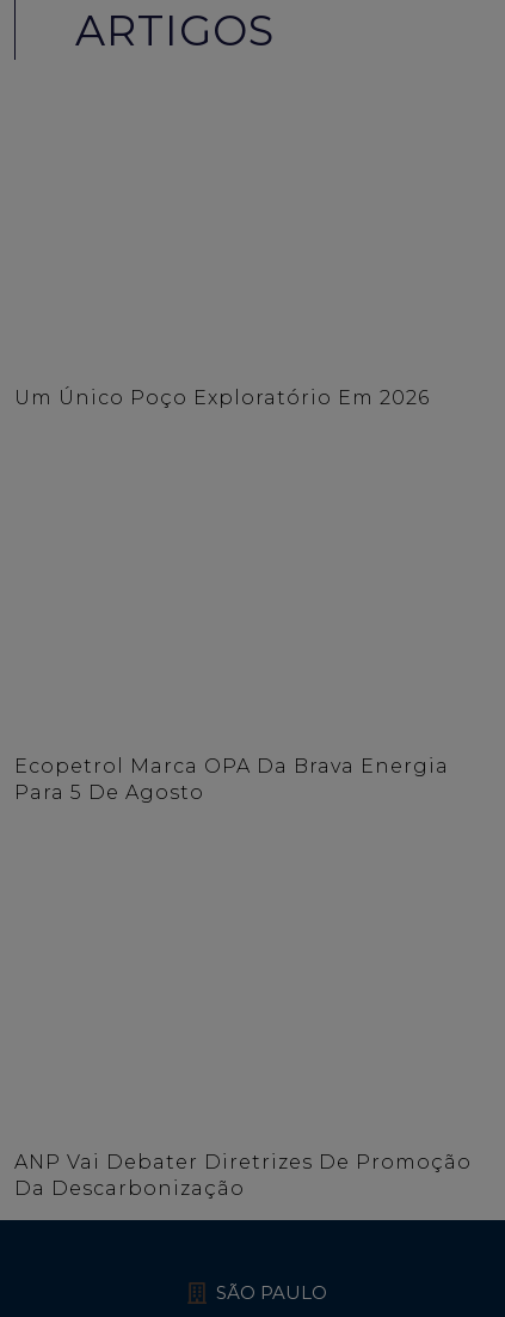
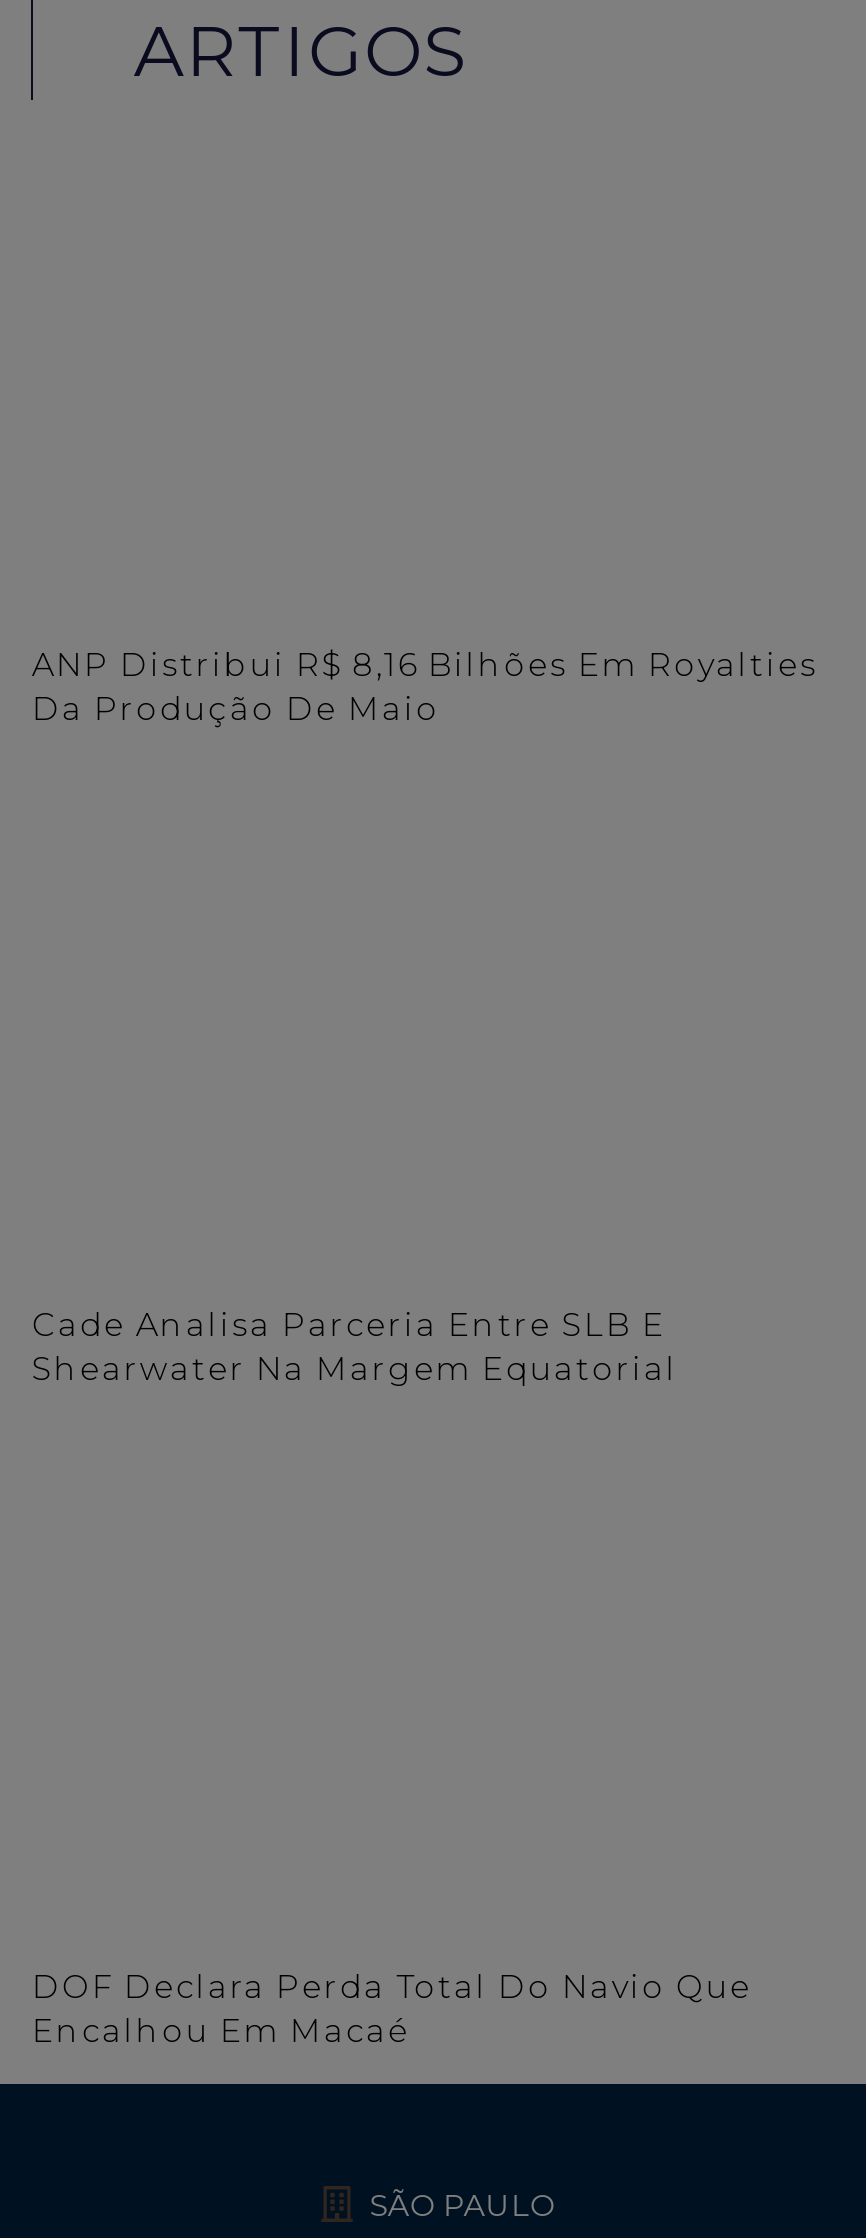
[15,386,430,409] Um Único Poço Exploratório Em 2026 -> [32,646,818,728] ANP Distribui R$ 8,16 Bilhões Em Royalties | Da Produção De Maio
[15,755,449,804] Ecopetrol Marca OPA Da Brava Energia | Para 5 De Agosto -> [32,1307,678,1389] Cade Analisa Parceria Entre SLB E | Shearwater Na Margem Equatorial
[15,1151,472,1200] ANP Vai Debater Diretrizes De Promoção | Da Descarbonização -> [32,1968,752,2050] DOF Declara Perda Total Do Navio Que | Encalhou Em Macaé

